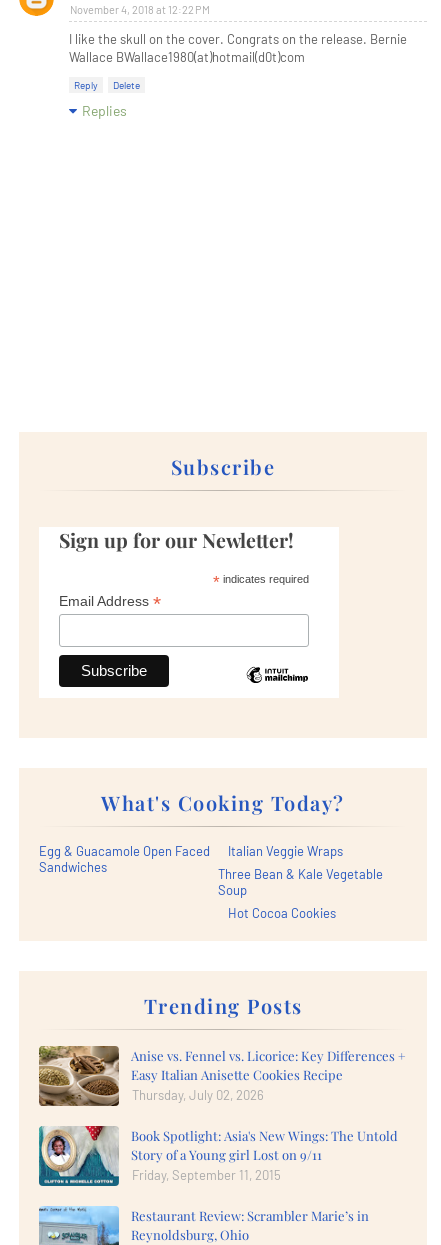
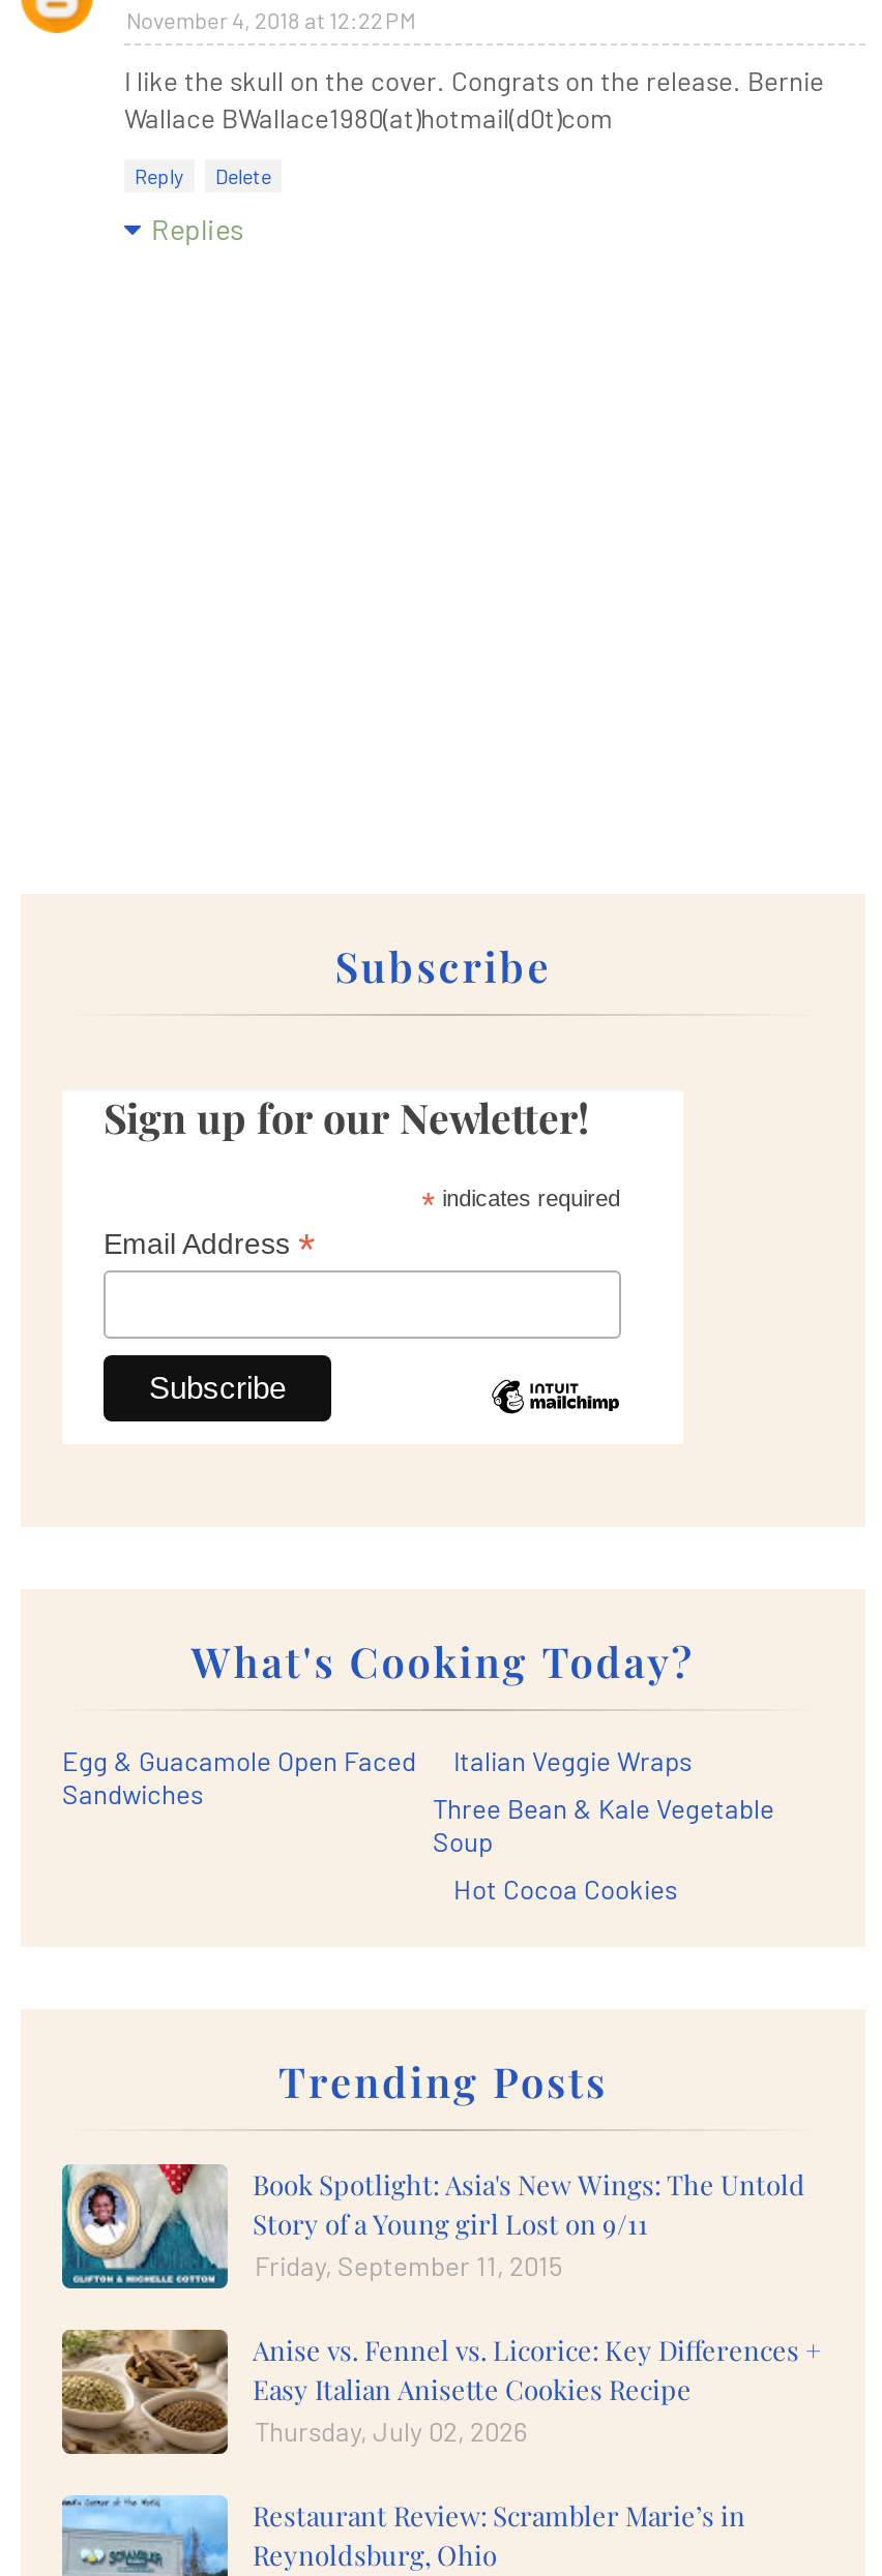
moved [37,1044,406,1108] -> [58,2326,822,2458]: [image] | Anise vs. Fennel vs. Licorice: Key Differences + | Easy Italian Anisette Cookies Recipe | Thursday, July 02, 2026
moved [38,1125,398,1187] -> [60,2162,805,2290]: [image] | Book Spotlight: Asia's New Wings: The Untold | Story of a Young girl Lost on 9/11 | Friday, September 11, 2015

